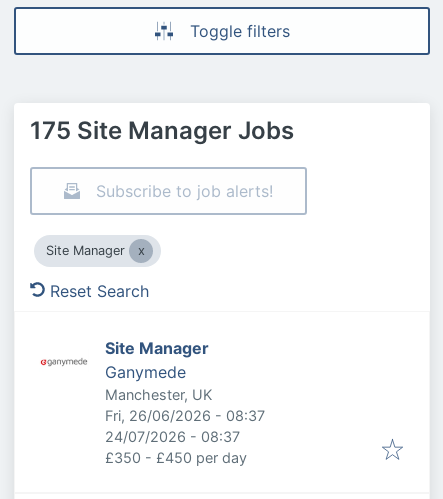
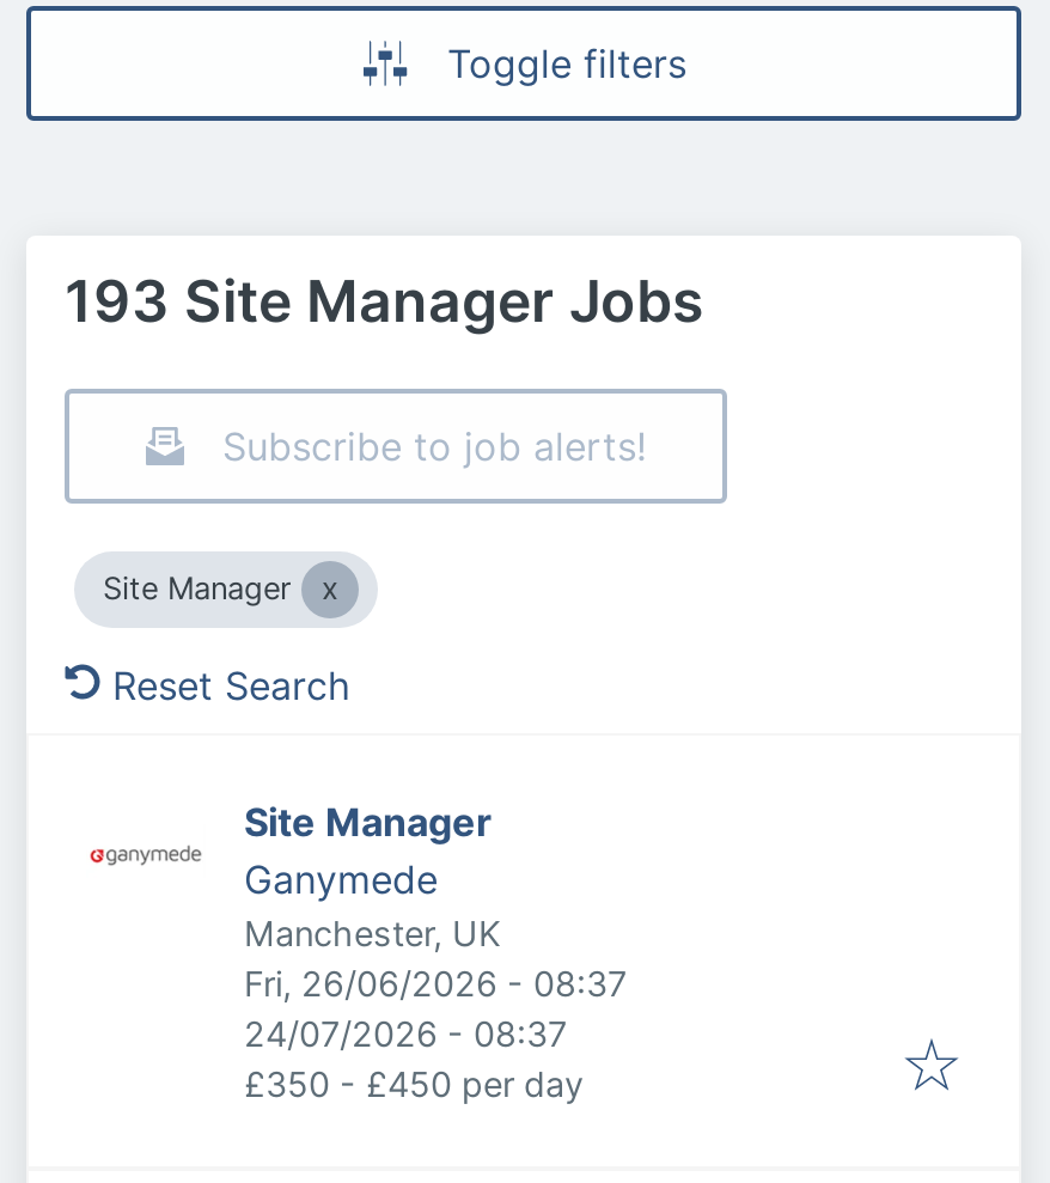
[30,116,294,145] 175 Site Manager Jobs -> [65,267,703,336] 193 Site Manager Jobs

